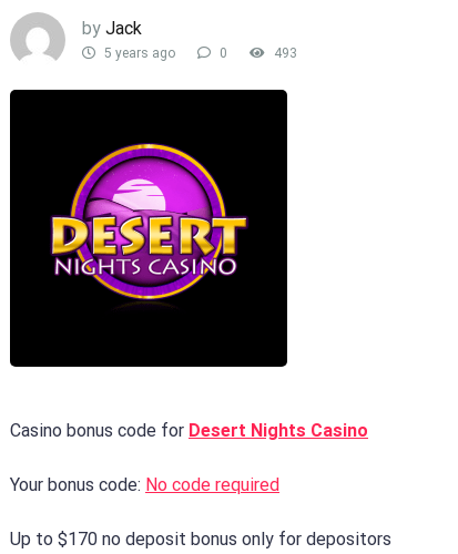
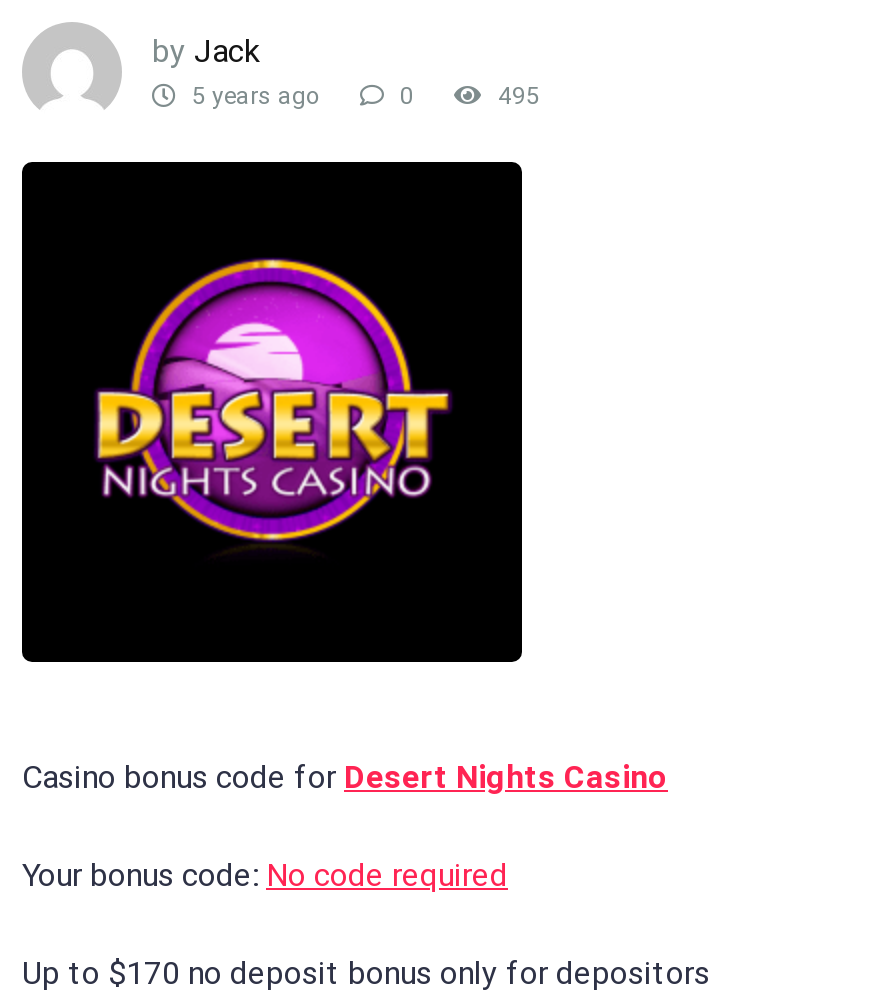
[271,45,297,61] 493 -> [492,82,540,110] 495

